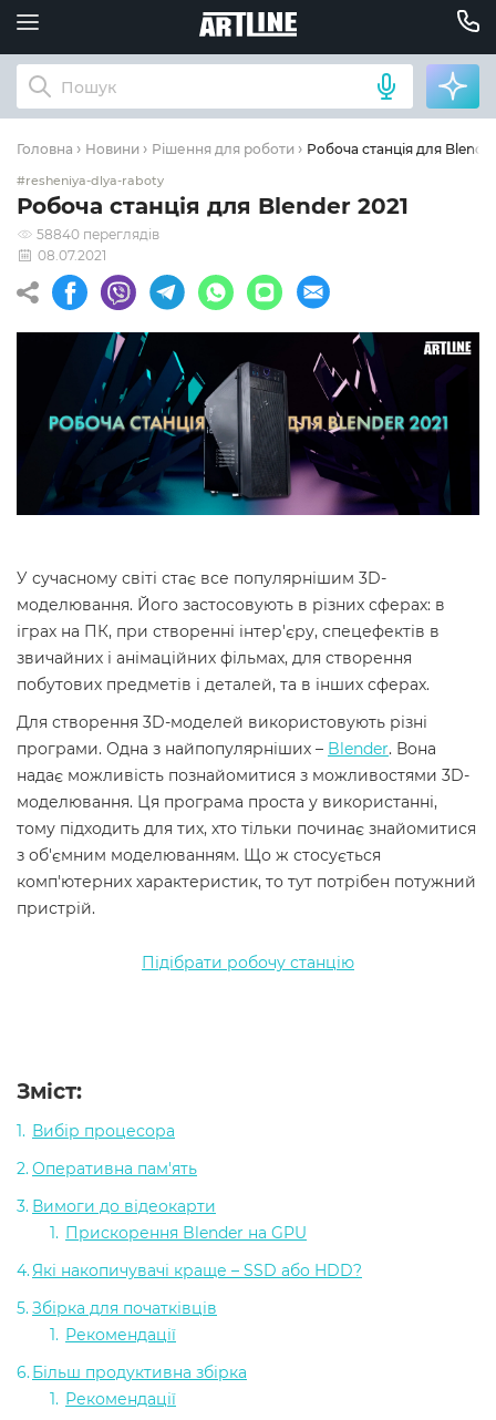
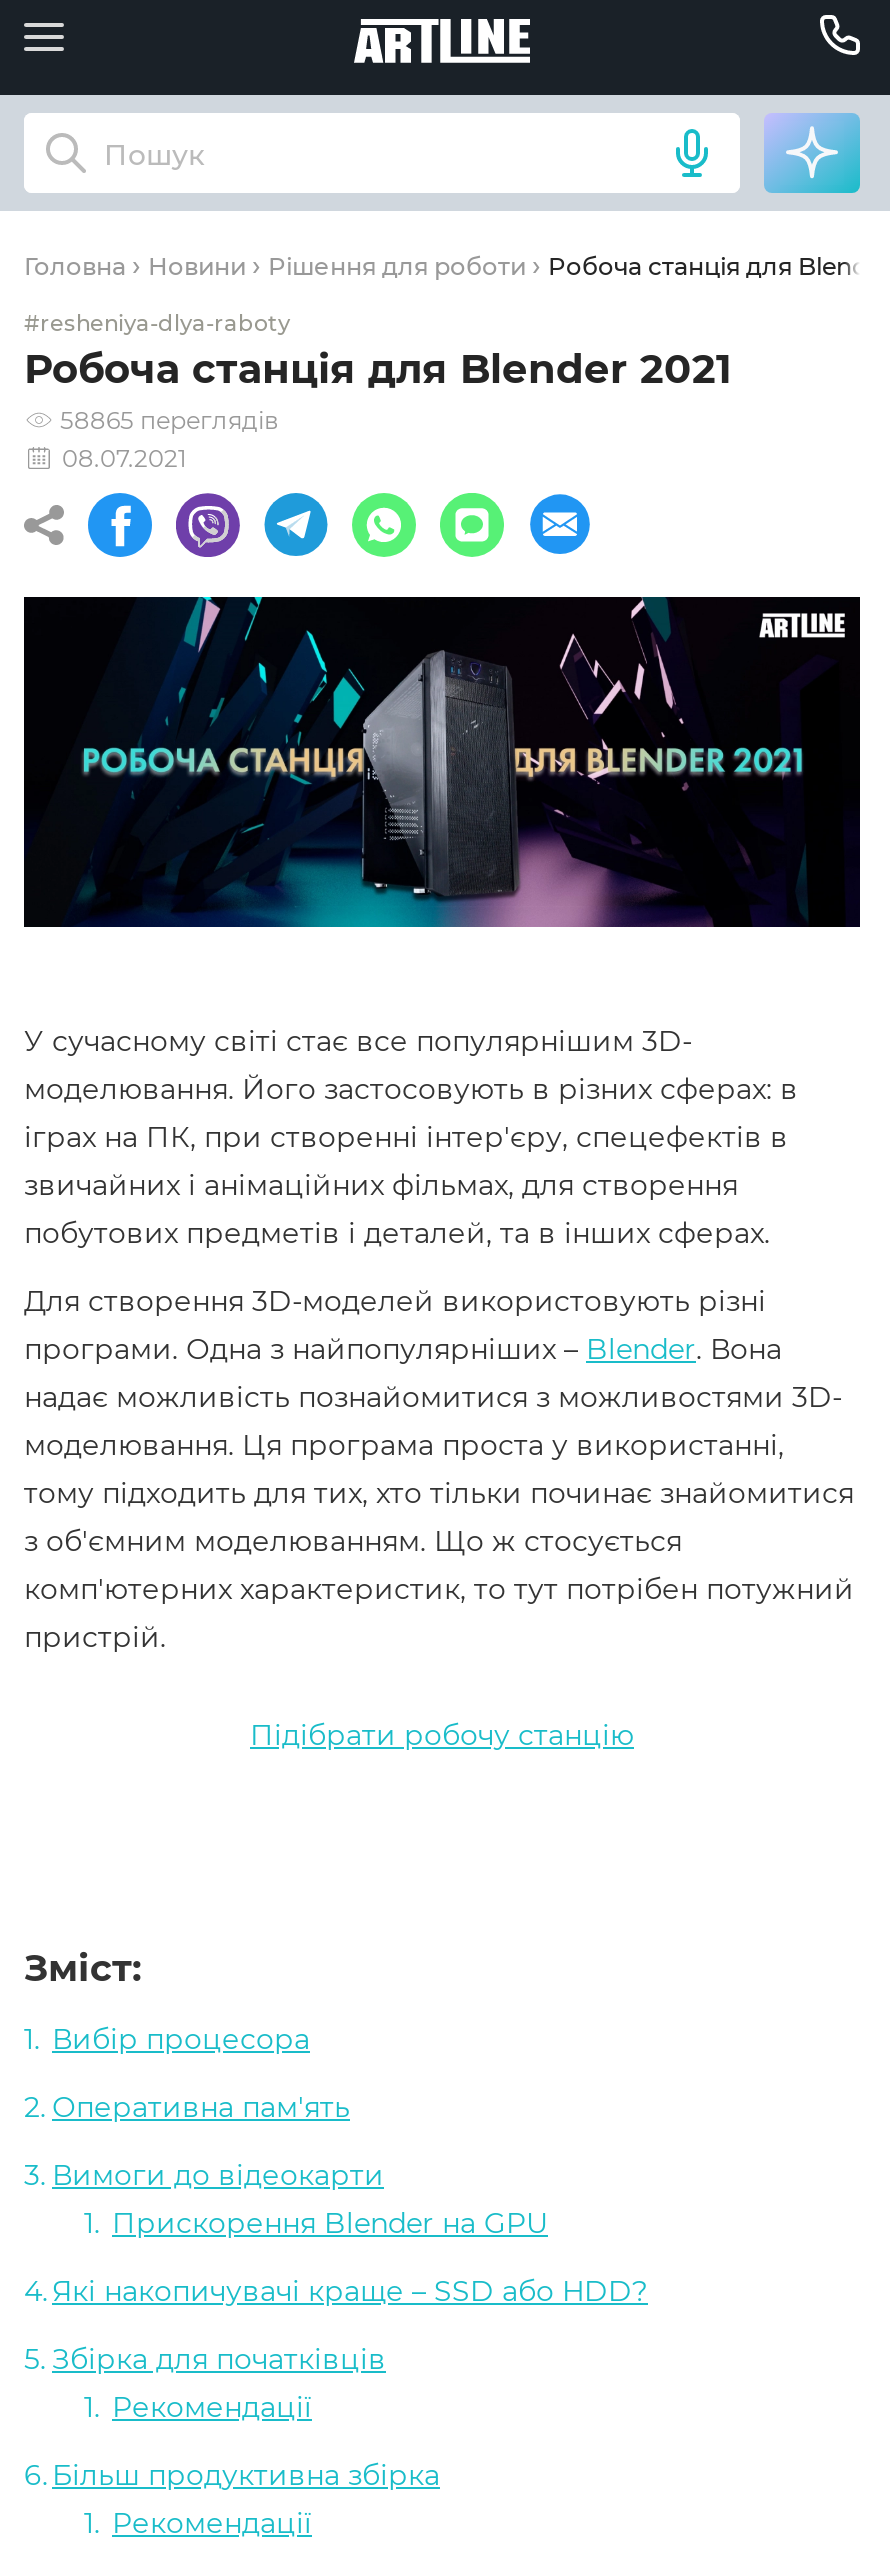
[37,226,159,243] 58840 переглядів -> [60,405,278,435] 58865 переглядів

